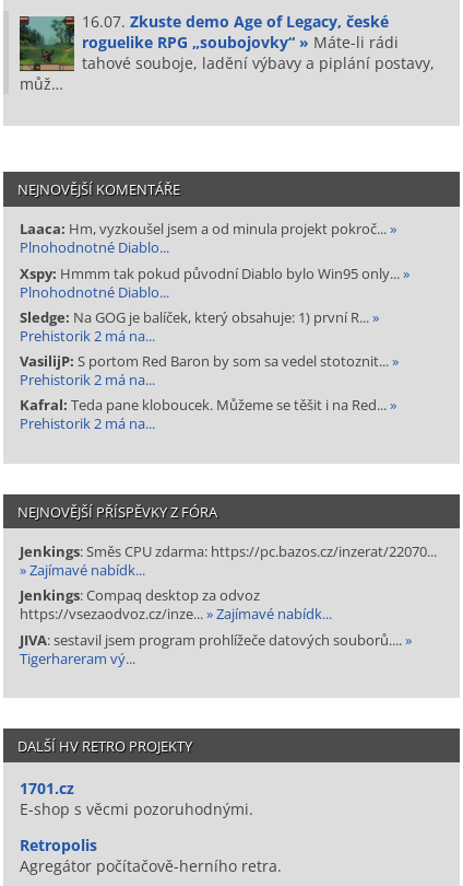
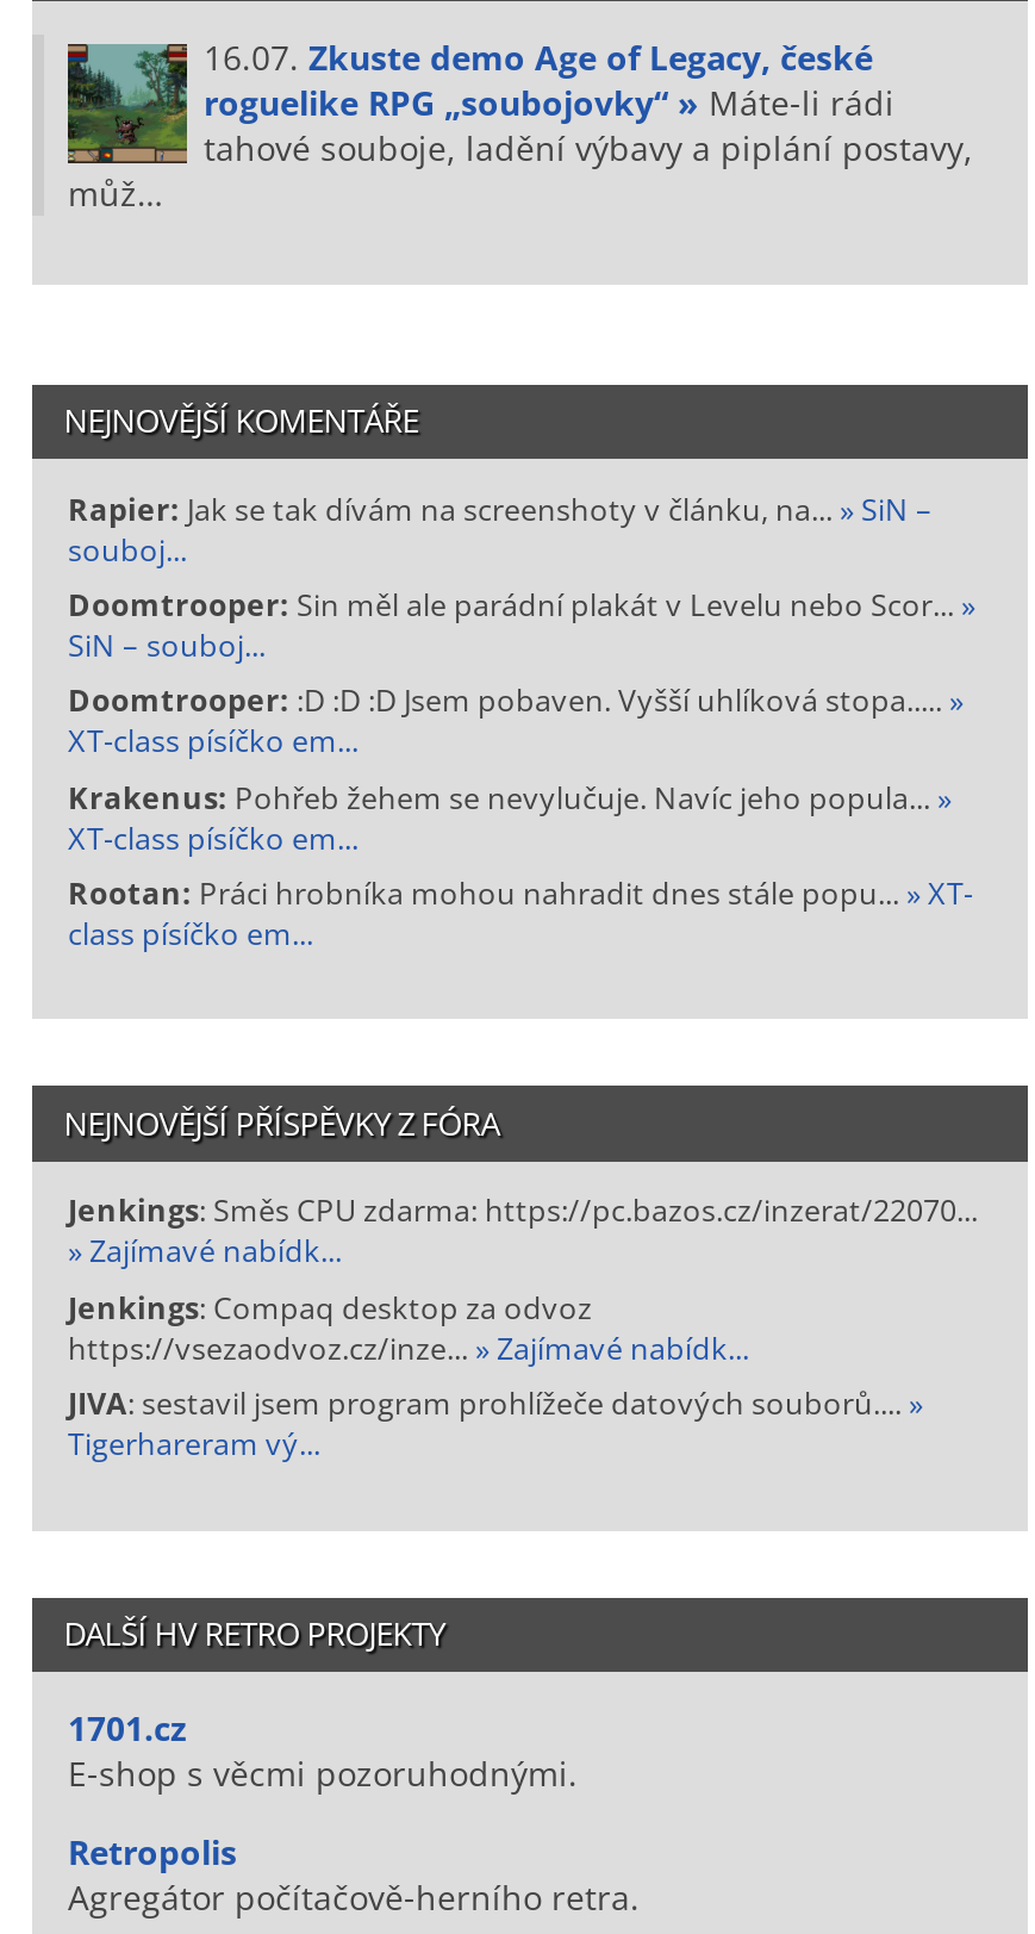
[20,220,409,434] Laaca: Hm, vyzkoušel jsem a od minula projekt pokroč... » | Plnohodnotné Diablo... | Xspy: Hmmm tak pokud původní Diablo bylo Win95 only... » | Plnohodnotné Diablo... | Sledge: Na GOG je balíček, který obsahuje: 1) první R... » | Prehistorik 2 má na... | VasilijP: S portom Red Baron by som sa vedel stotoznit... » | Prehistorik 2 má na... | Kafral: Teda pane kloboucek. Můžeme se těšit i na Red... » | Prehistorik 2 má na... -> [68,489,975,954] Rapier: Jak se tak dívám na screenshoty v článku, na... » SiN – | souboj... | Doomtrooper: Sin měl ale parádní plakát v Levelu nebo Scor... » | SiN – souboj... | Doomtrooper: :D :D :D Jsem pobaven. Vyšší uhlíková stopa..... » | XT-class písíčko em... | Krakenus: Pohřeb žehem se nevylučuje. Navíc jeho popula... » | XT-class písíčko em... | Rootan: Práci hrobníka mohou nahradit dnes stále popu... » XT- | class písíčko em...

